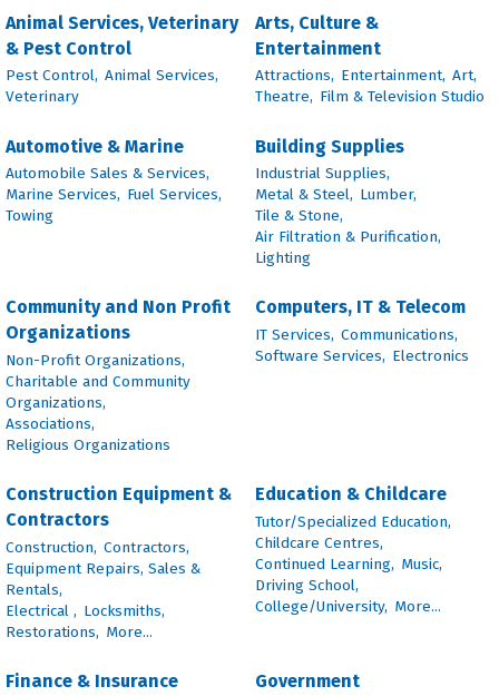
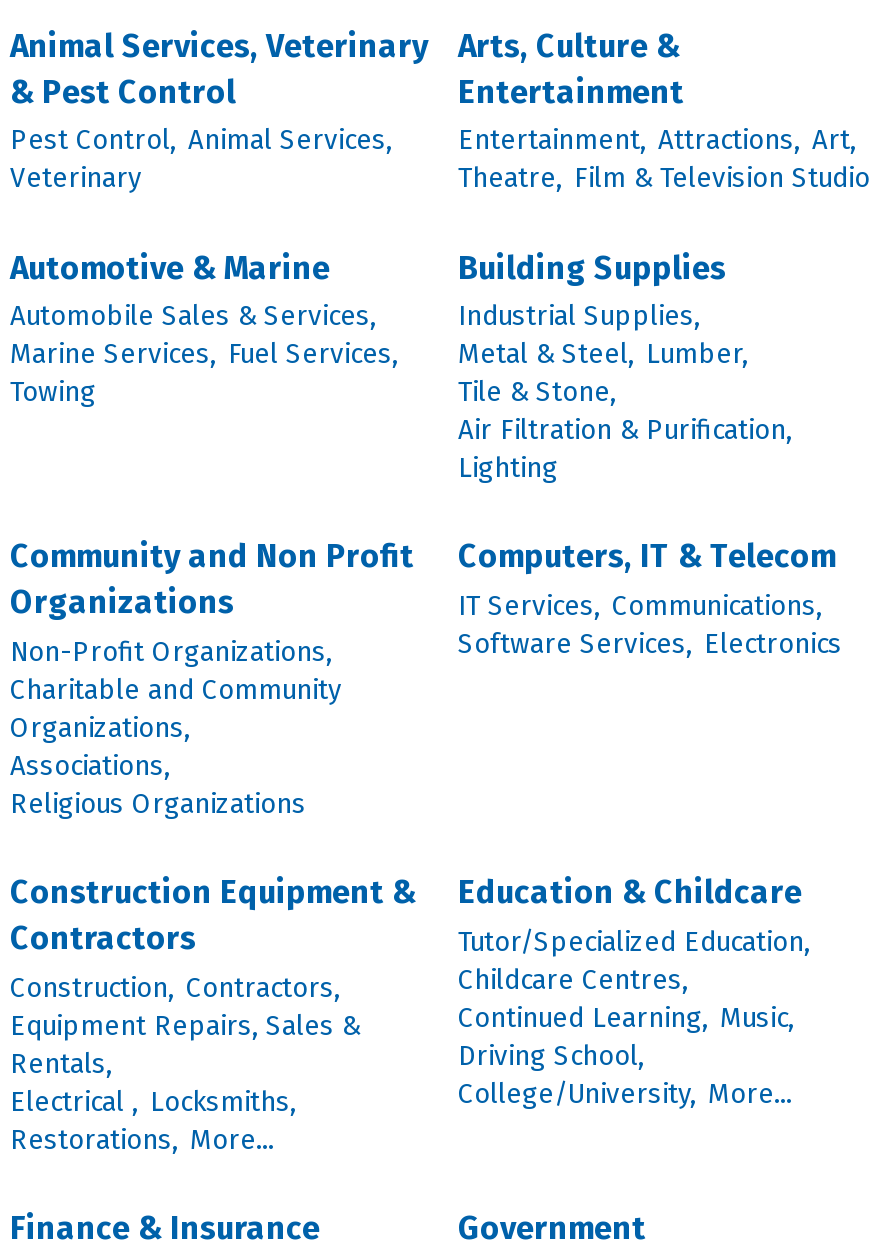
[255,66,477,85] Attractions, Entertainment, Art, -> [458,123,856,157] Entertainment, Attractions, Art,

